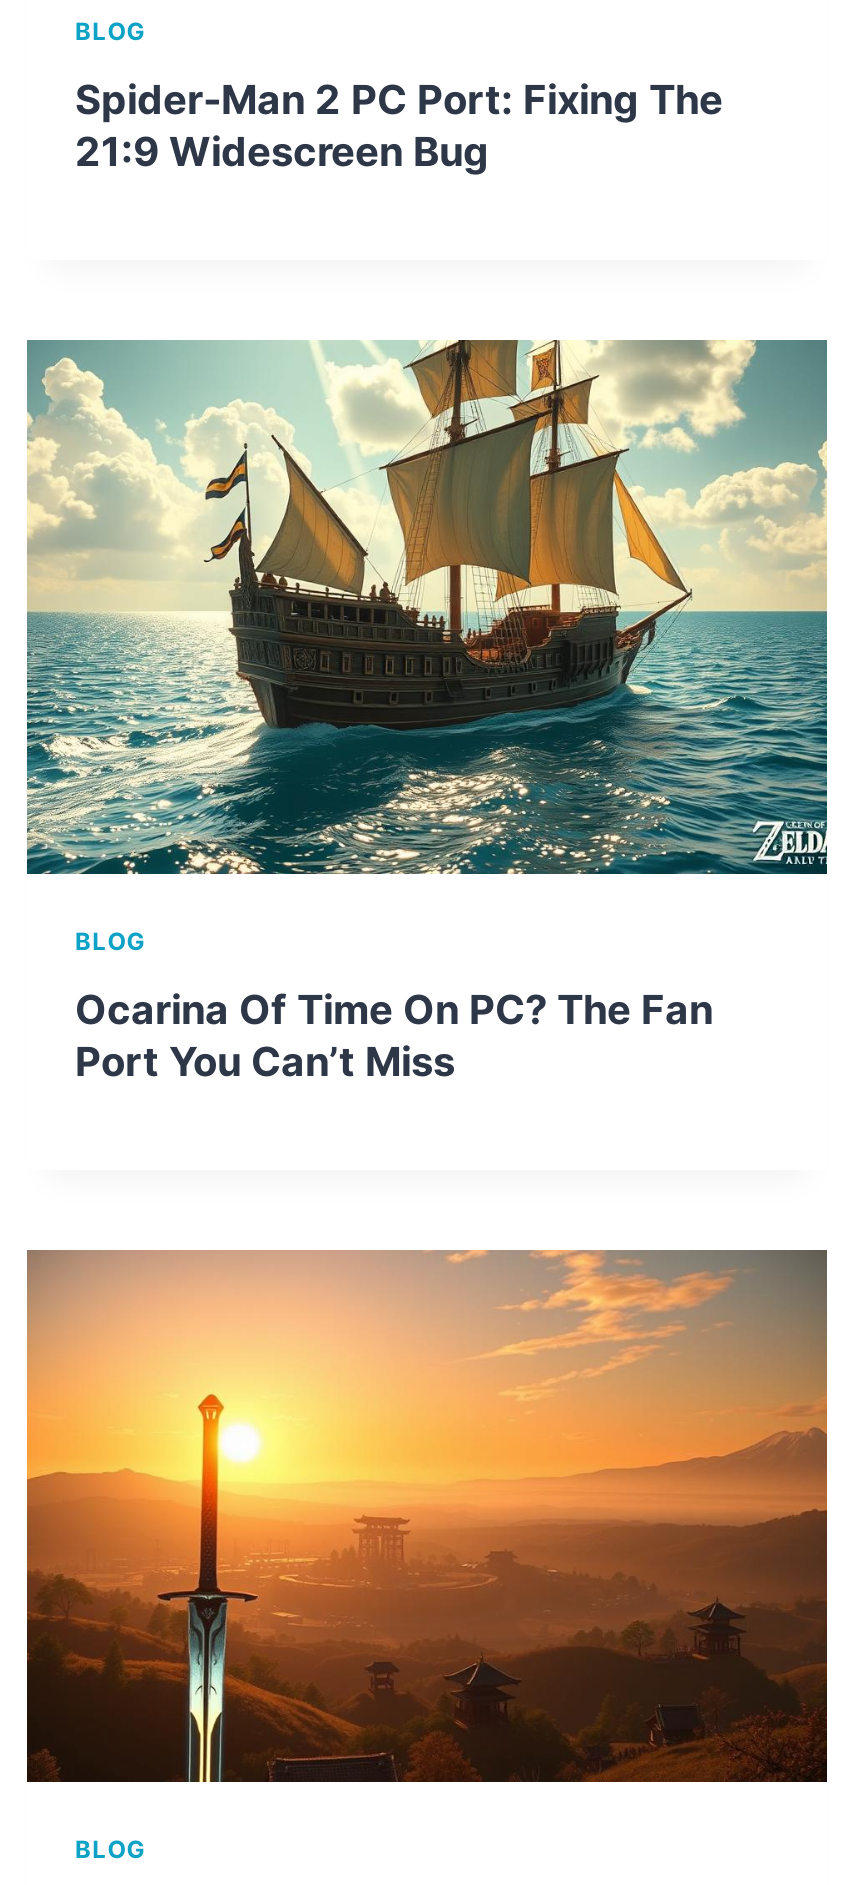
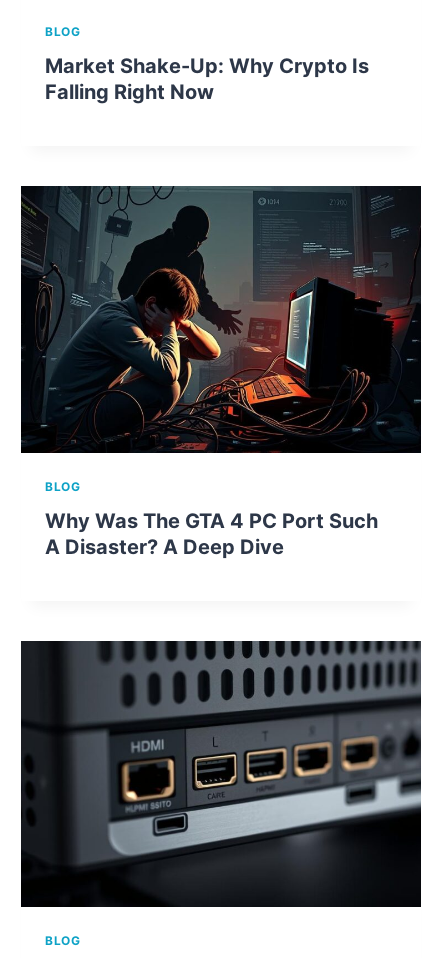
[75,76,723,176] Spider-Man 2 PC Port: Fixing The | 21:9 Widescreen Bug -> [45,54,369,104] Market Shake-Up: Why Crypto Is | Falling Right Now
[25,338,829,876] [image] -> [20,185,422,454] [image]
[75,985,713,1085] Ocarina Of Time On PC? The Fan | Port You Can’t Miss -> [45,509,378,559] Why Was The GTA 4 PC Port Such | A Disaster? A Deep Dive
[25,1248,829,1784] [image] -> [20,640,422,908] [image]

